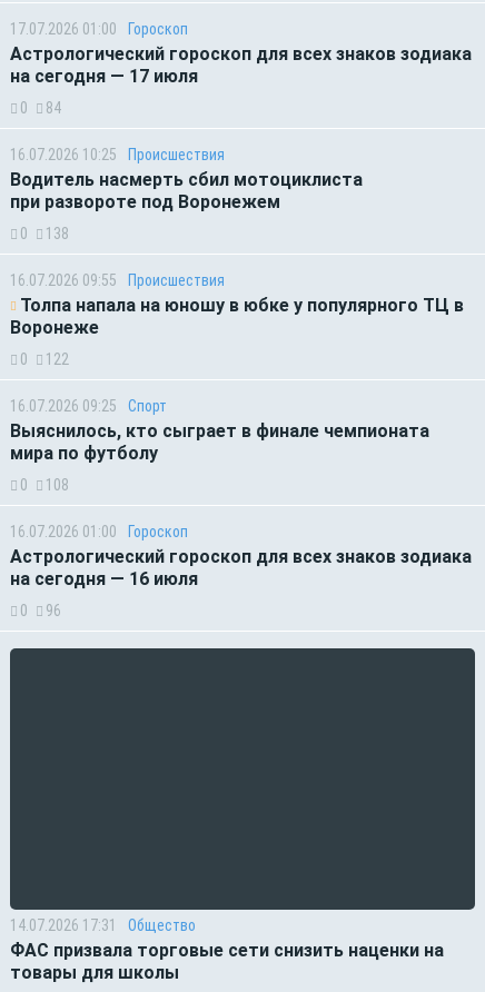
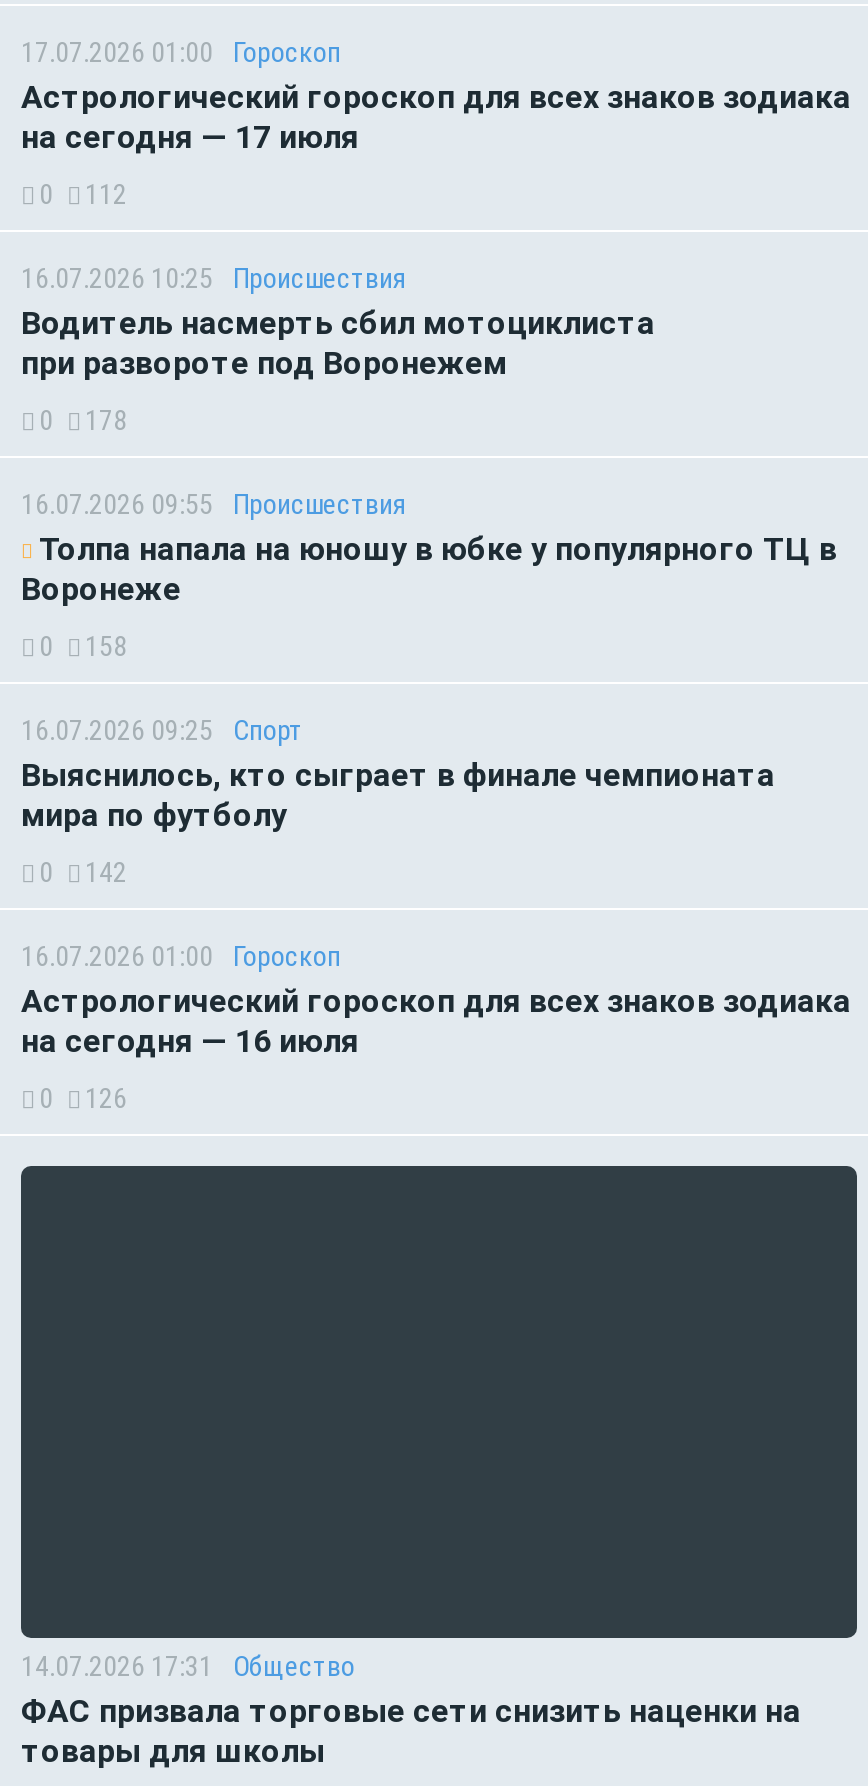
[20,99,61,116] 0 84 -> [39,178,127,210] 0 112
[20,224,69,242] 0 138 -> [39,404,127,436] 0 178
[20,350,69,368] 0 122 -> [39,630,127,662] 0 158
[20,476,69,493] 0 108 -> [39,856,127,888] 0 142
[20,601,61,619] 0 96 -> [39,1082,127,1114] 0 126

